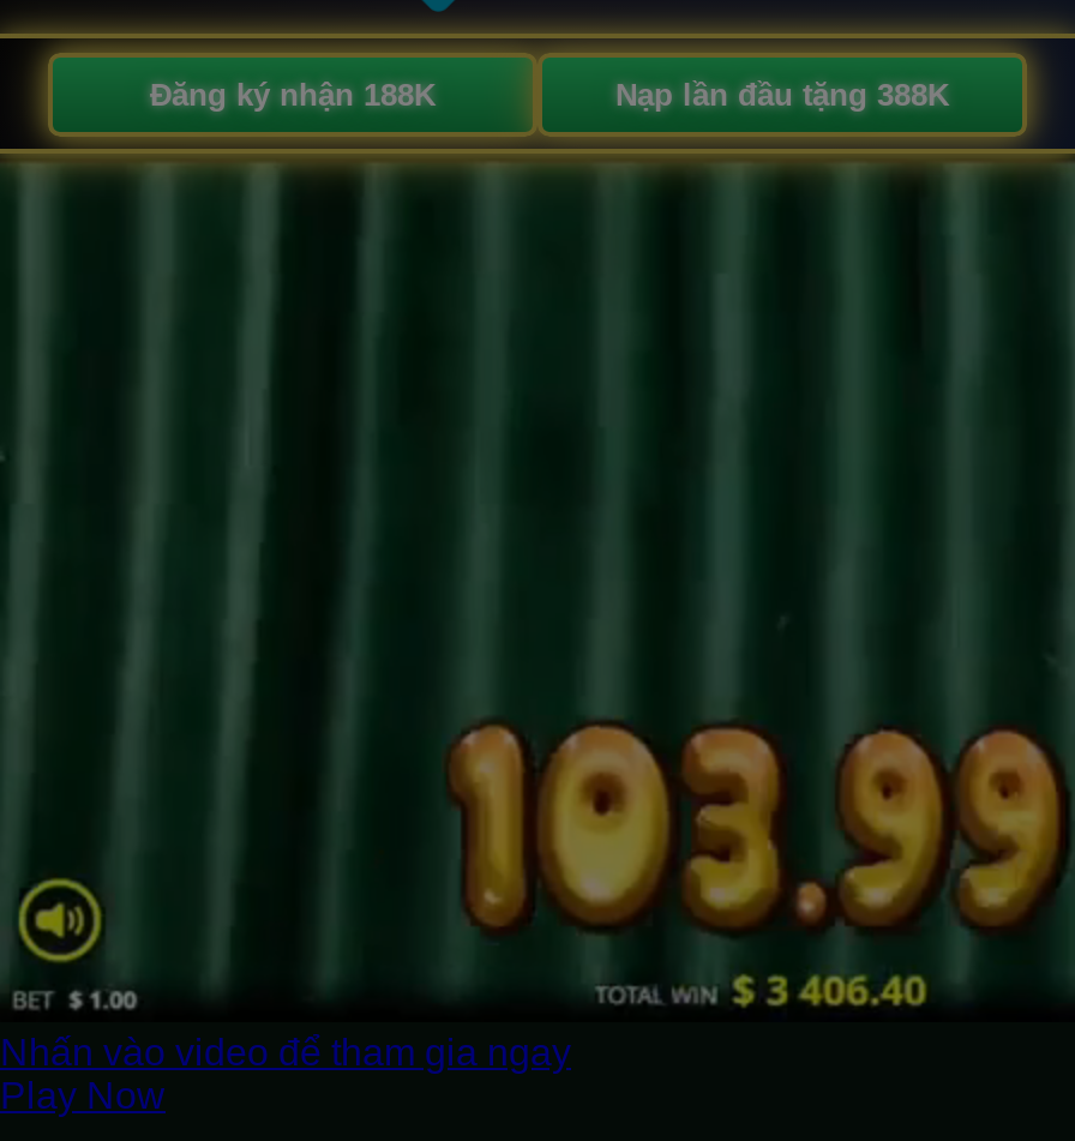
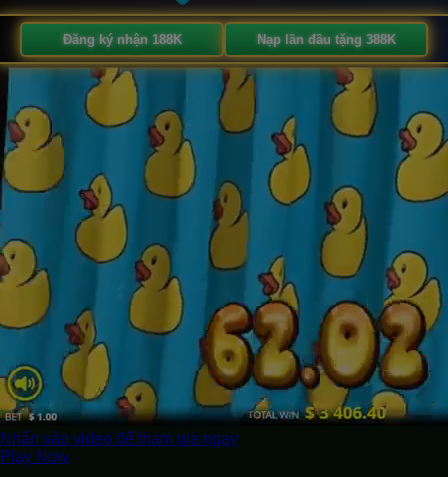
[7,158,1068,1013] [image] -> [3,67,445,423] [image]

